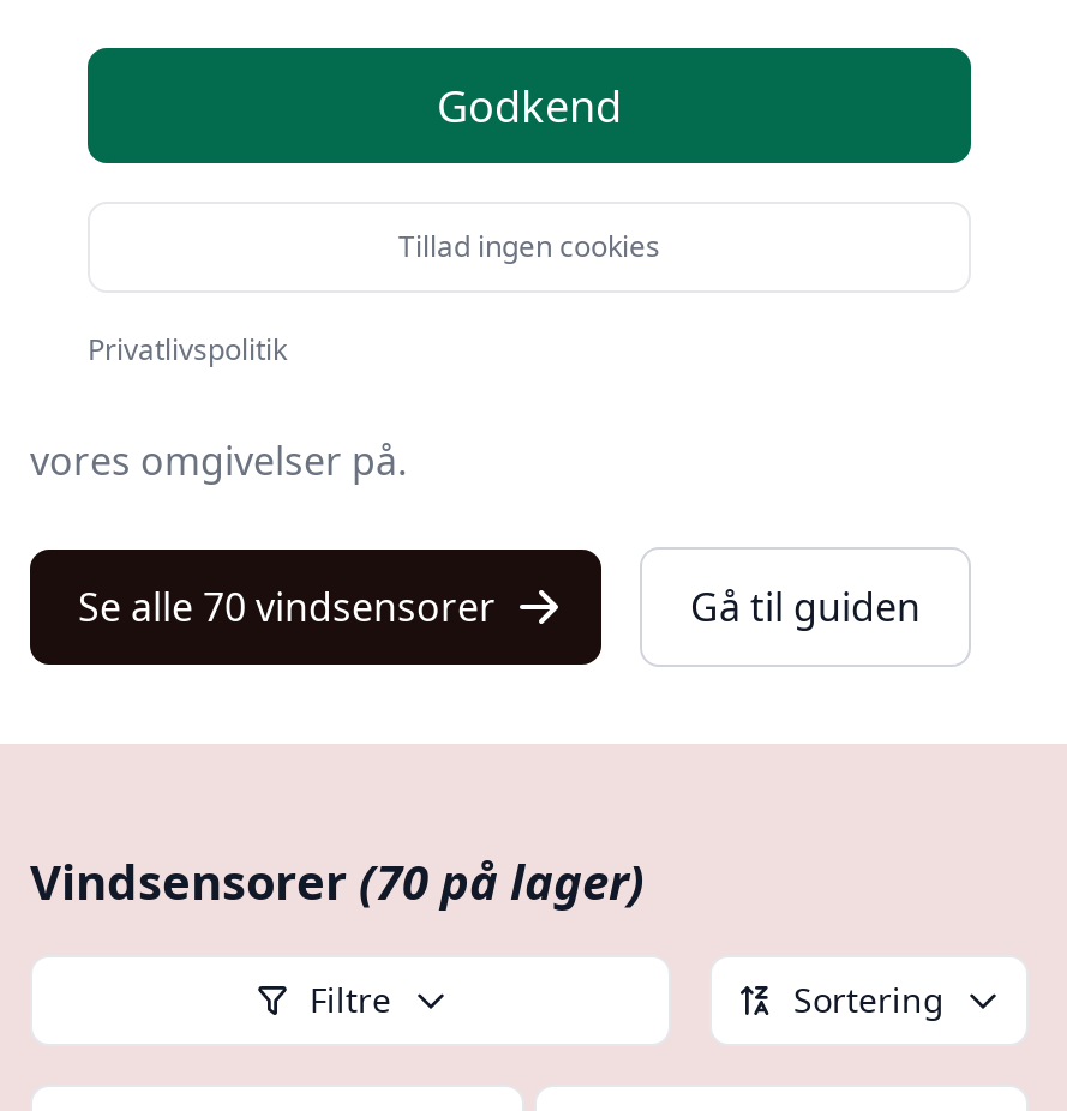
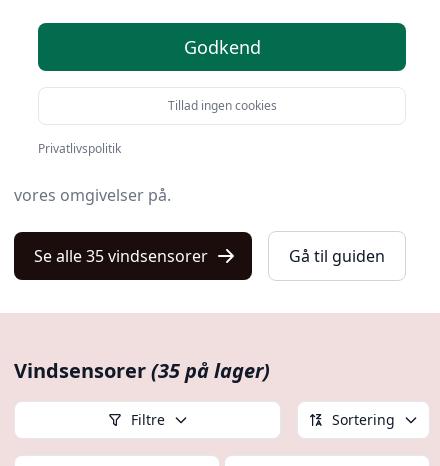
[78,581,496,633] Se alle 70 vindsensorer -> [34,245,208,267] Se alle 35 vindsensorer
[30,849,645,914] Vindsensorer (70 på lager) -> [14,357,270,384] Vindsensorer (35 på lager)

